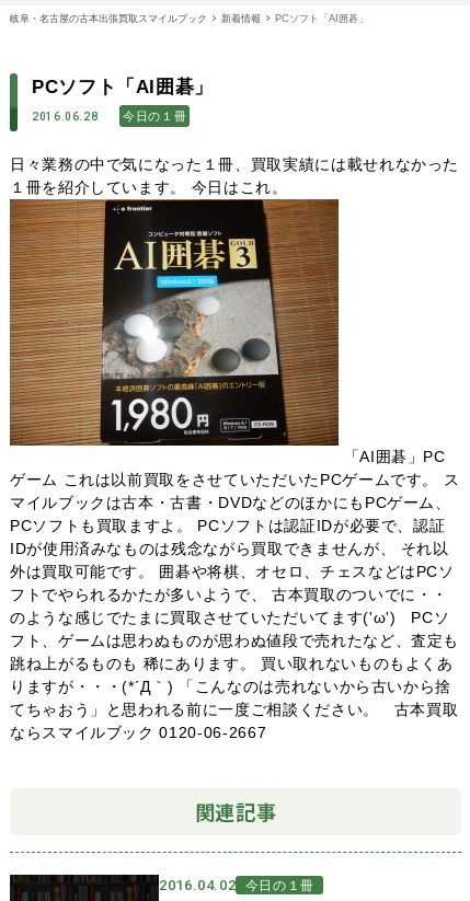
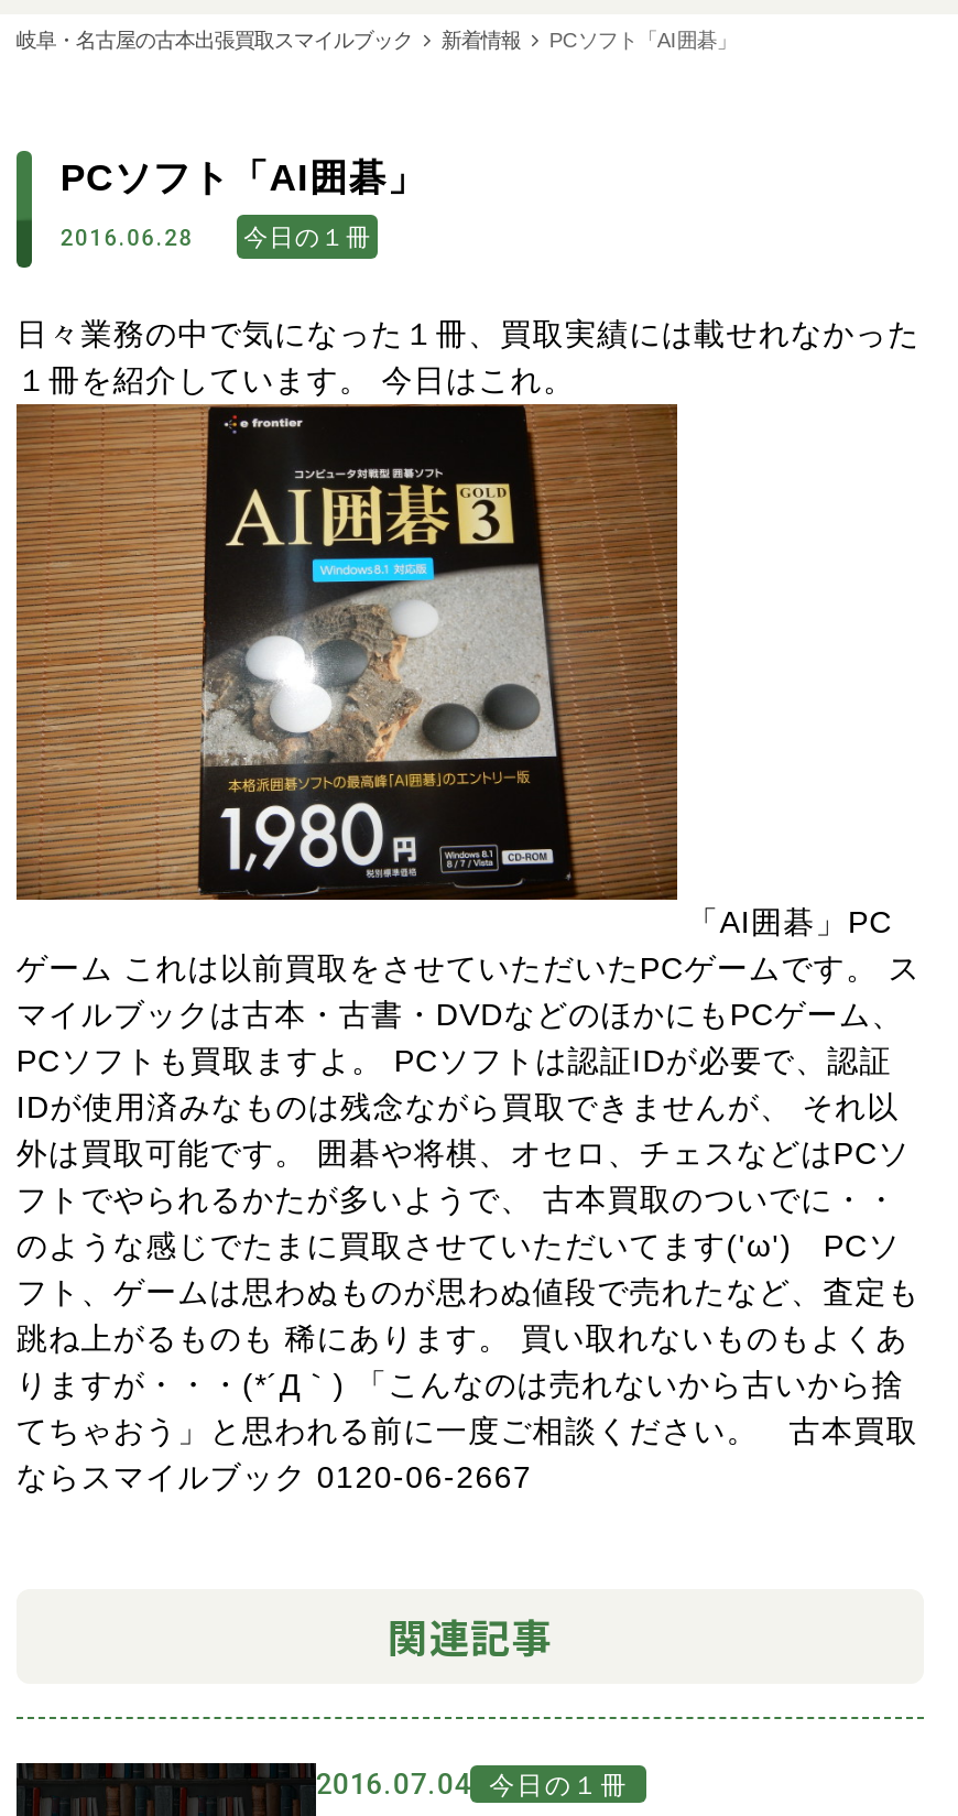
[159,876,314,893] 2016.04.02 今日の１冊 -> [316,1767,629,1800] 2016.07.04 今日の１冊

